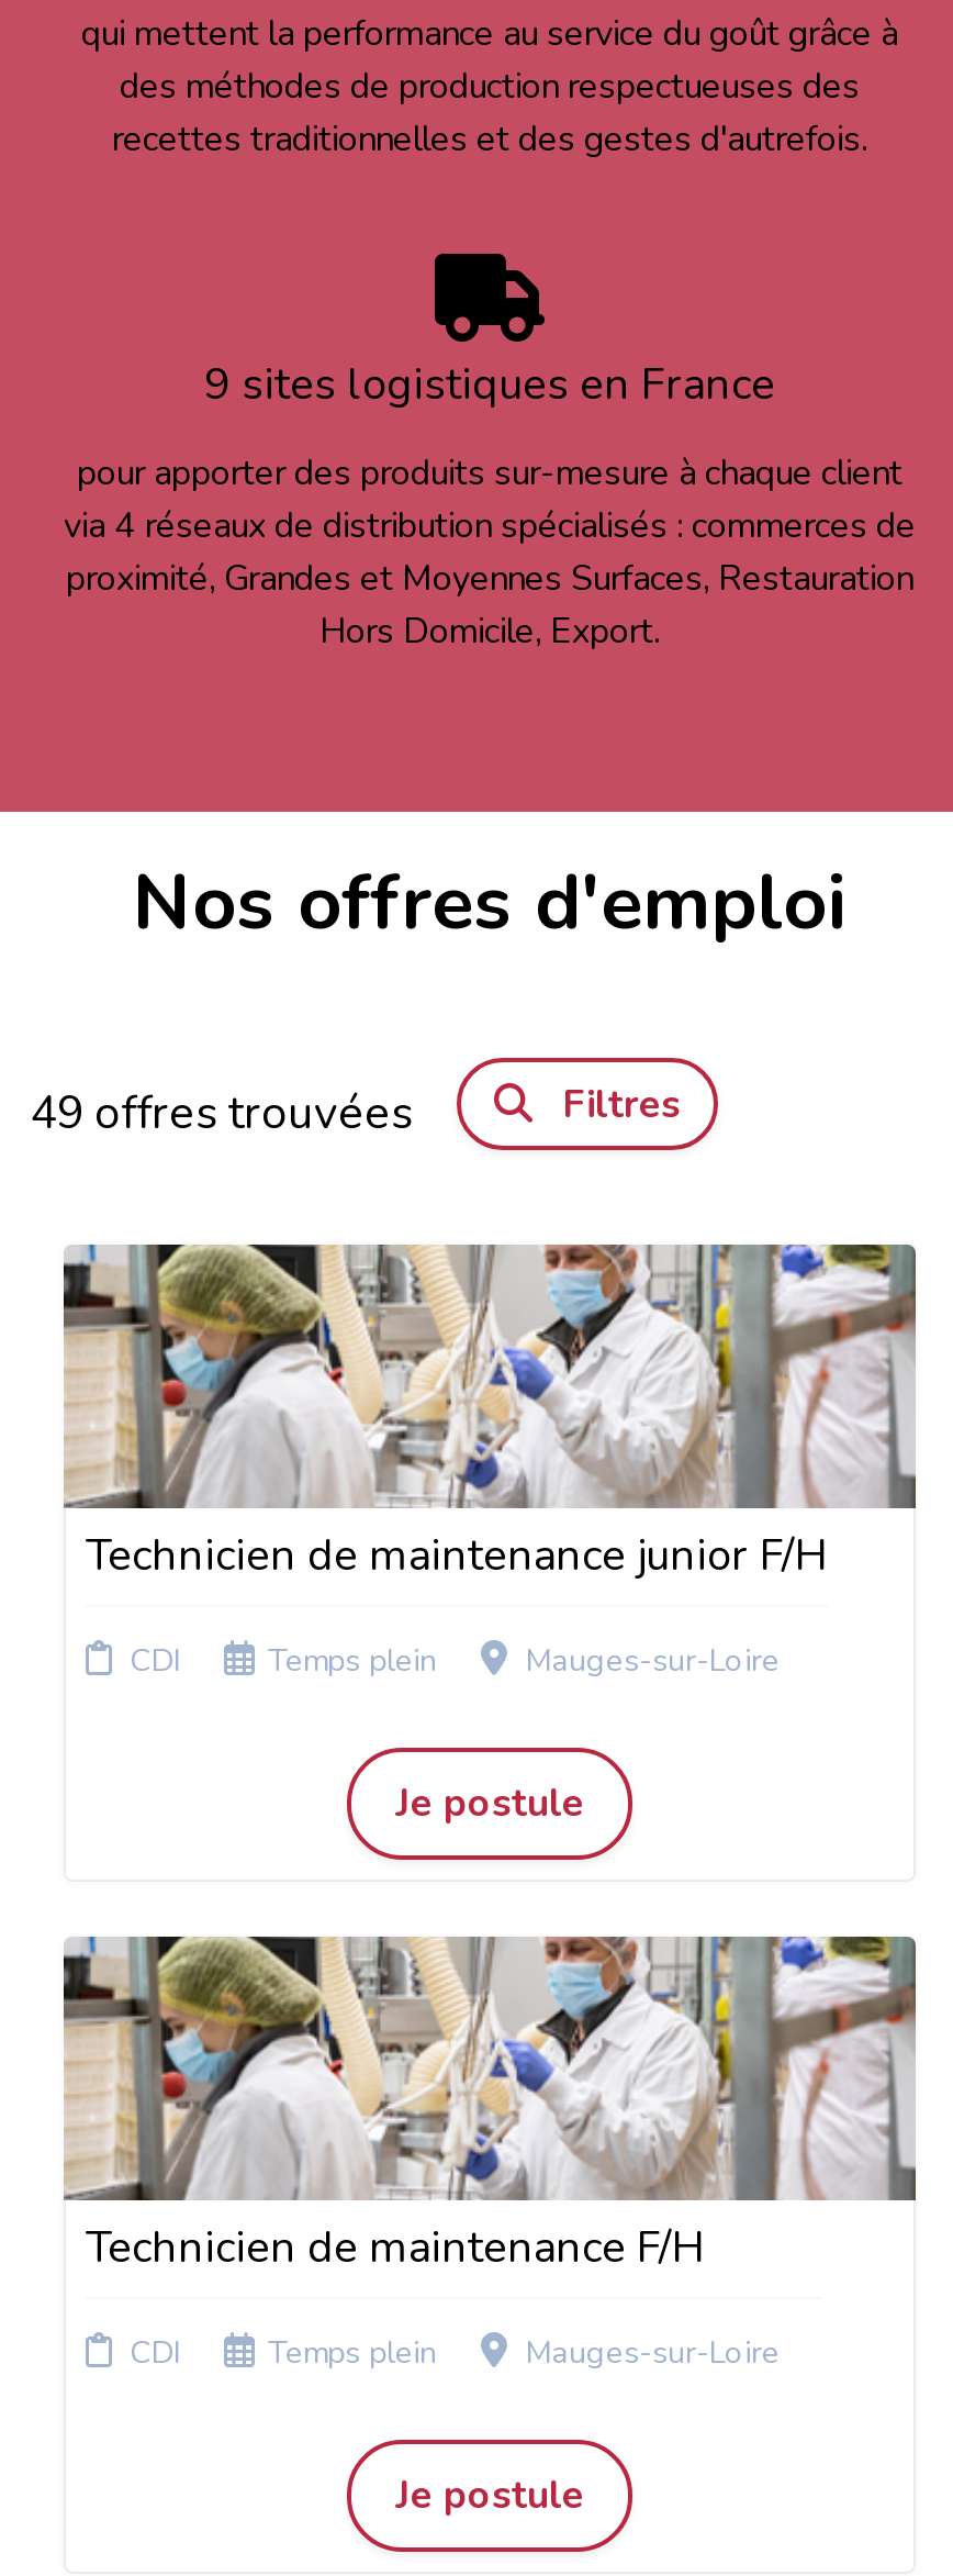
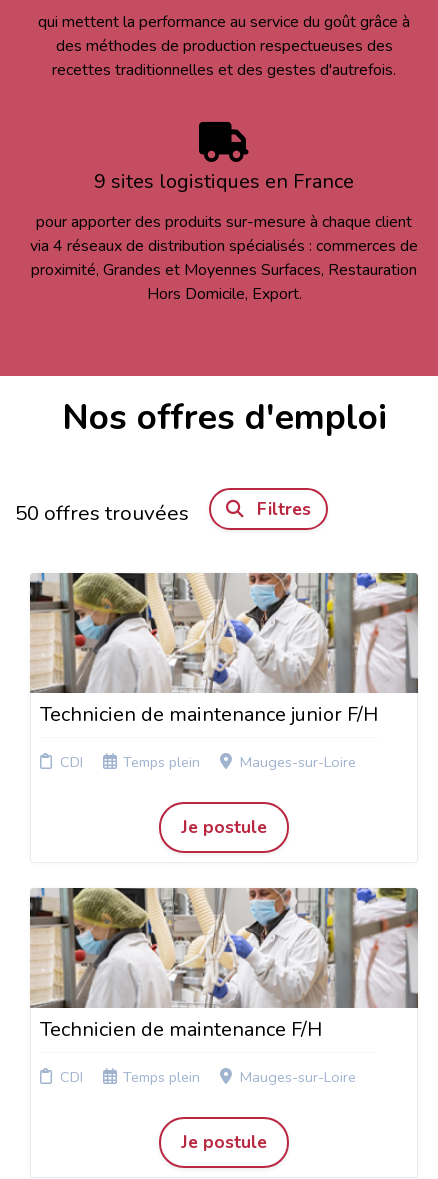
[31,1082,413,1144] 49 offres trouvées -> [15,499,189,527] 50 offres trouvées

